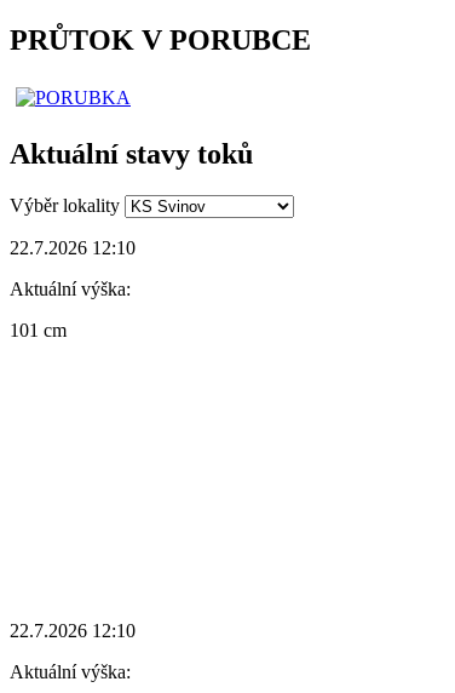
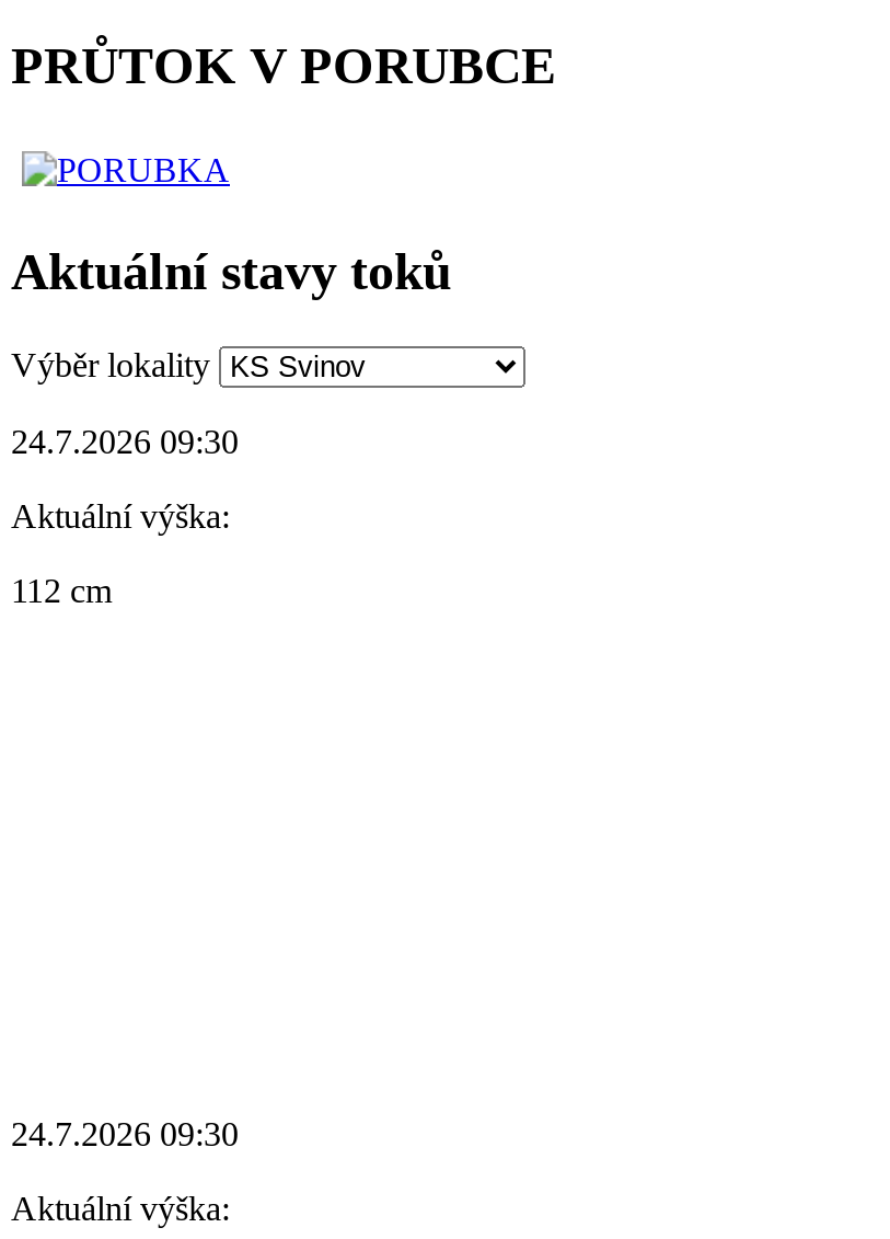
[10,238,136,258] 22.7.2026 12:10 -> [11,424,239,461] 24.7.2026 09:30
[10,320,67,341] 101 cm -> [11,573,112,610] 112 cm
[10,621,136,641] 22.7.2026 12:10 -> [11,1116,239,1153] 24.7.2026 09:30

